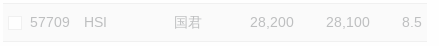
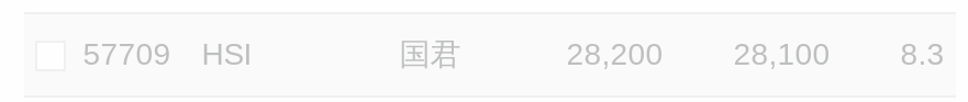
[250,14,422,30] 28,200 28,100 8.5 -> [567,36,944,71] 28,200 28,100 8.3

